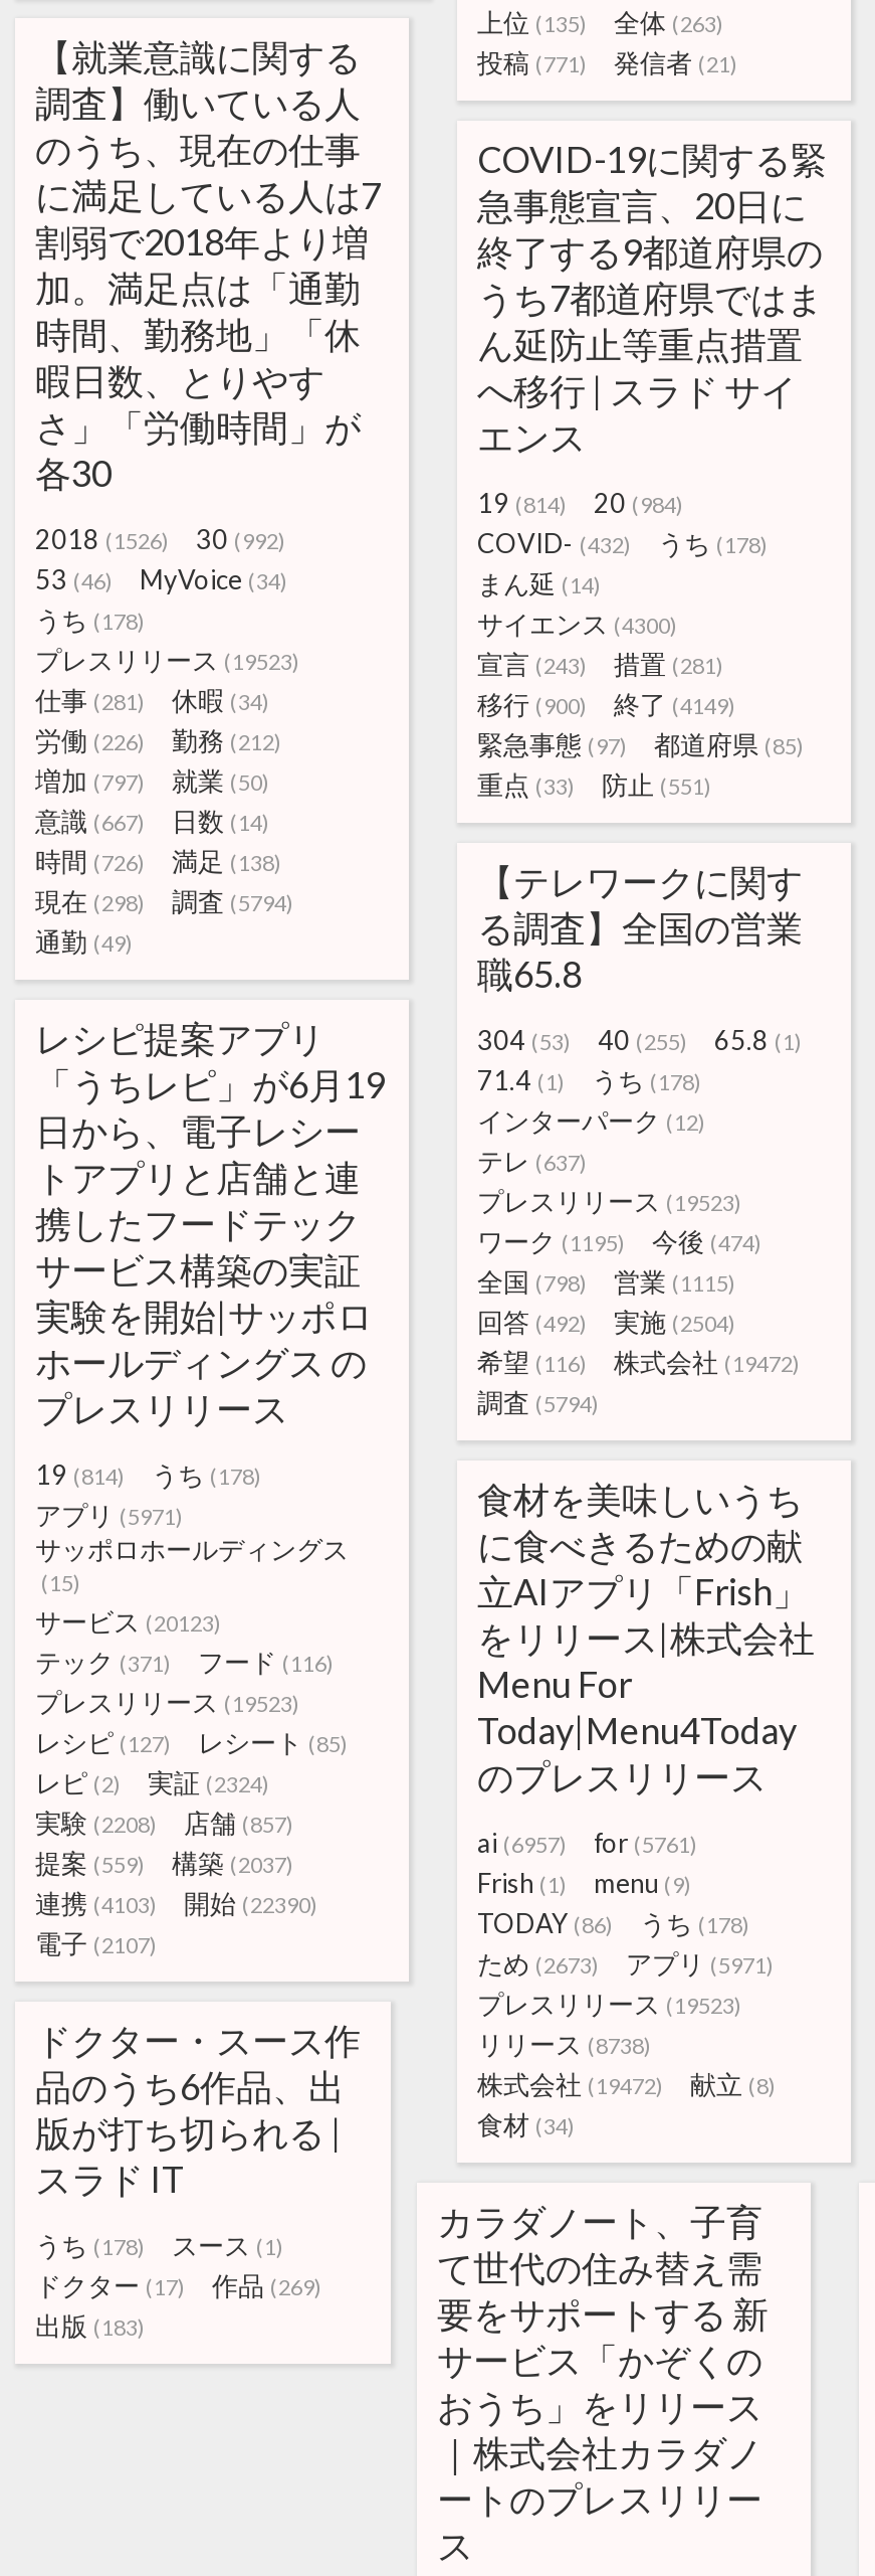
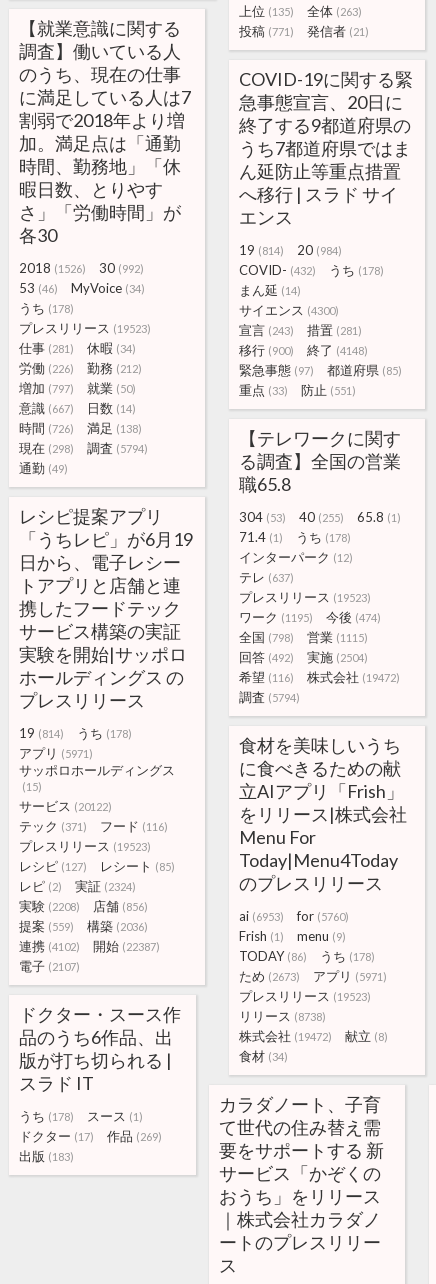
[477,688,736,720] 移行 (900) 終了 (4149) -> [239,342,368,358] 移行 (900) 終了 (4148)
[35,1605,222,1638] サービス (20123) -> [19,798,112,814] サービス (20122)
[35,1807,294,1839] 実験 (2208) 店舗 (857) -> [19,898,148,914] 実験 (2208) 店舗 (856)
[477,1827,568,1859] ai (6957) -> [239,908,284,924] ai (6953)
[594,1827,698,1859] for (5761) -> [297,908,349,924] for (5760)
[35,1847,294,1879] 提案 (559) 構築 (2037) -> [19,918,148,934] 提案 (559) 構築 (2036)
[35,1887,158,1919] 連携 (4103) -> [19,938,80,954] 連携 (4102)
[184,1887,318,1919] 開始 (22390) -> [93,938,160,954] 開始 (22387)

